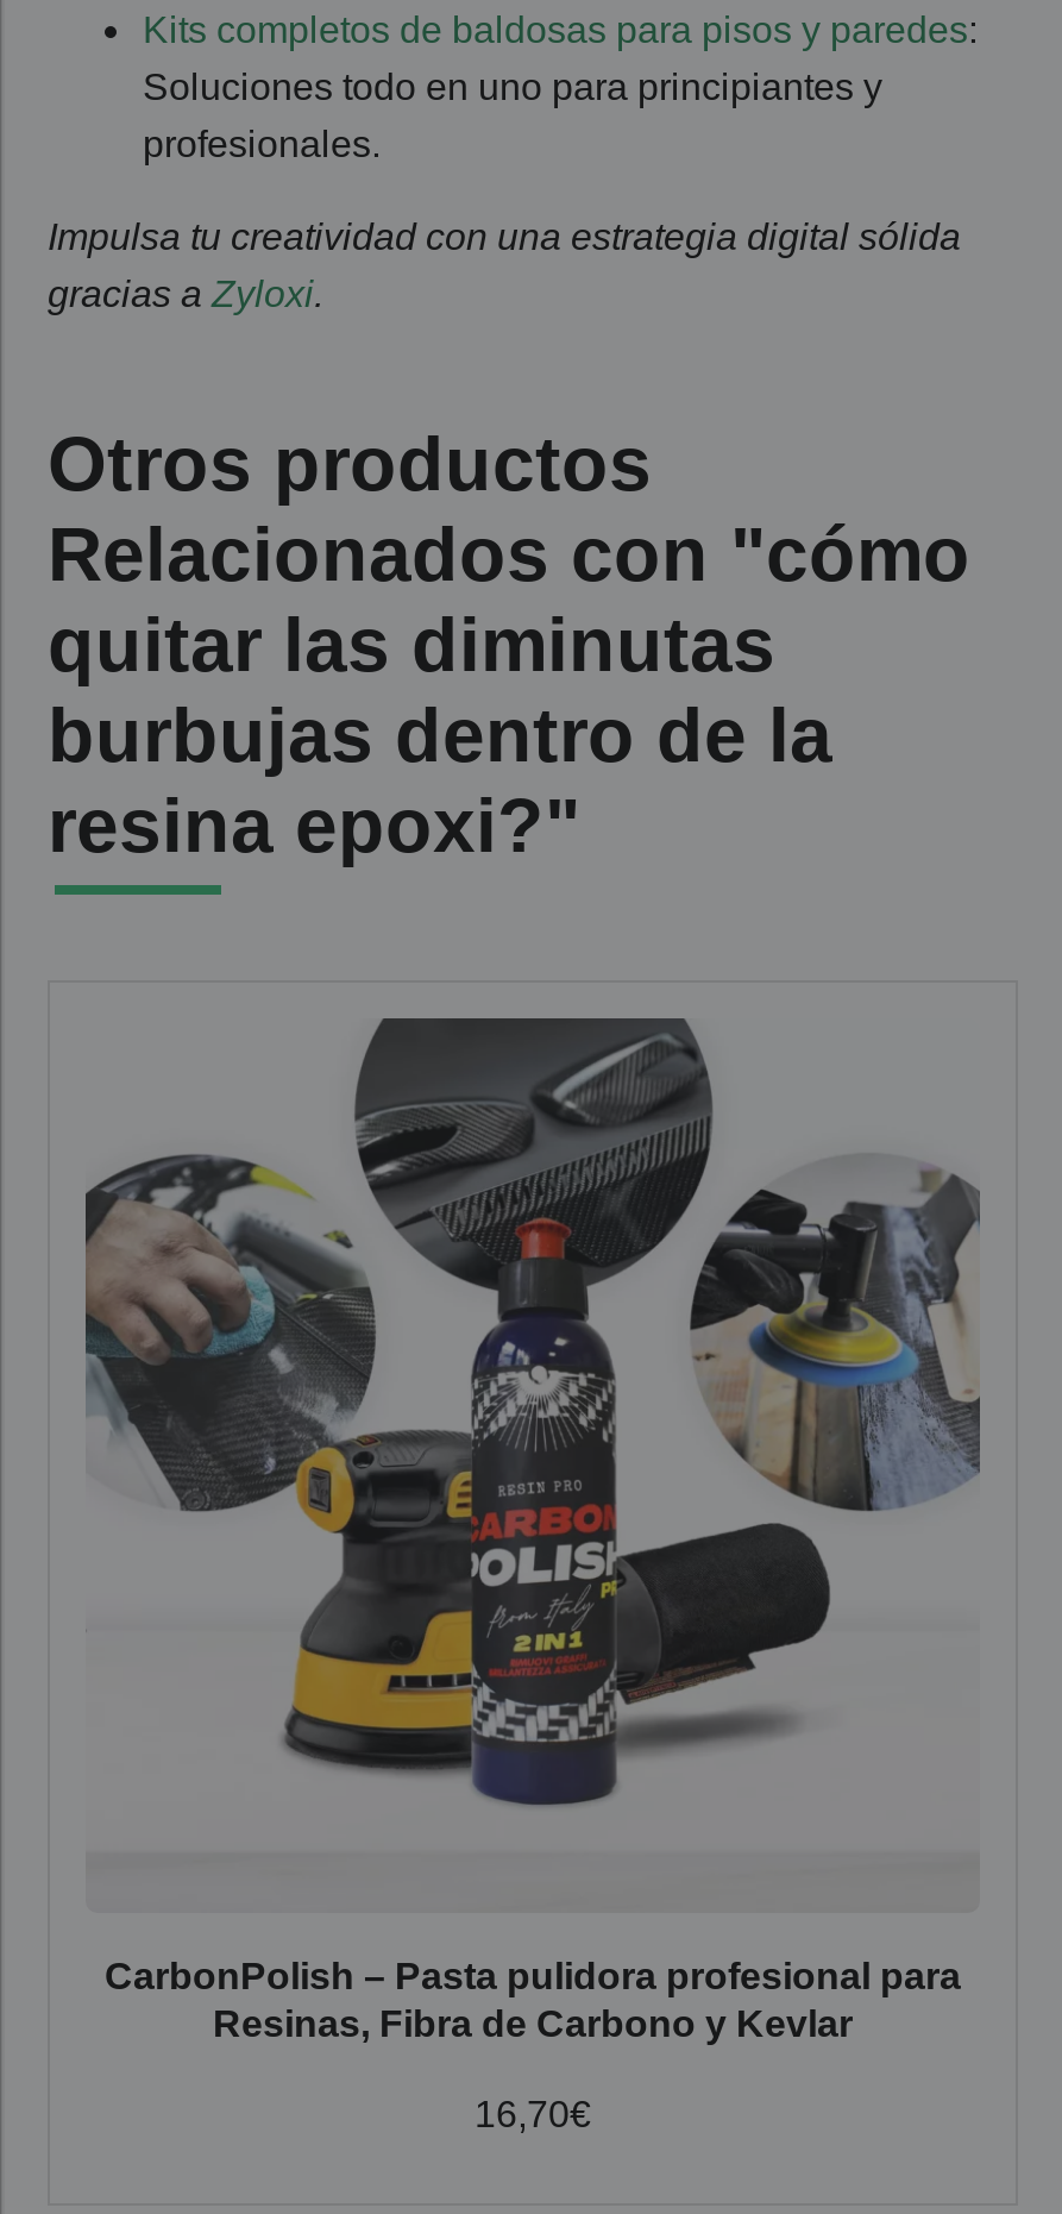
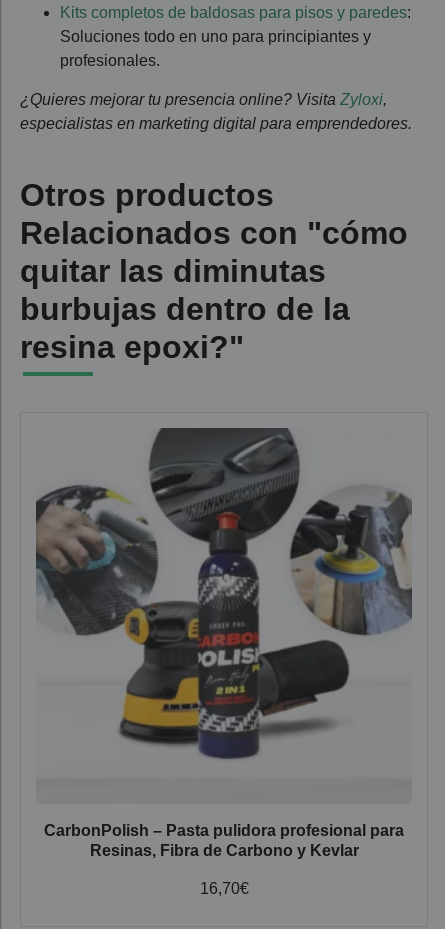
[48,217,961,314] Impulsa tu creatividad con una estrategia digital sólida | gracias a Zyloxi. -> [20,91,412,132] ¿Quieres mejorar tu presencia online? Visita Zyloxi, | especialistas en marketing digital para emprendedores.

